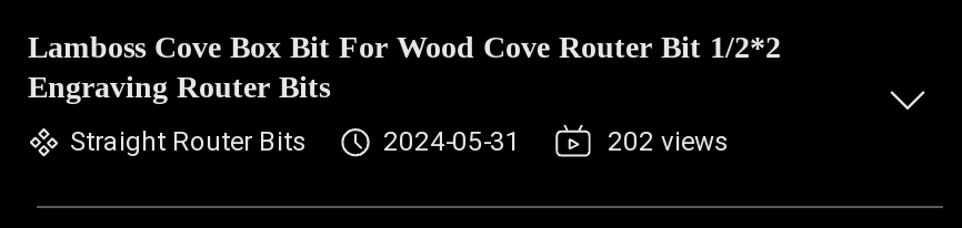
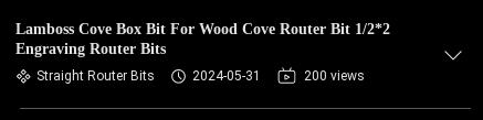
[608,126,730,157] 202 views -> [304,68,365,84] 200 views

